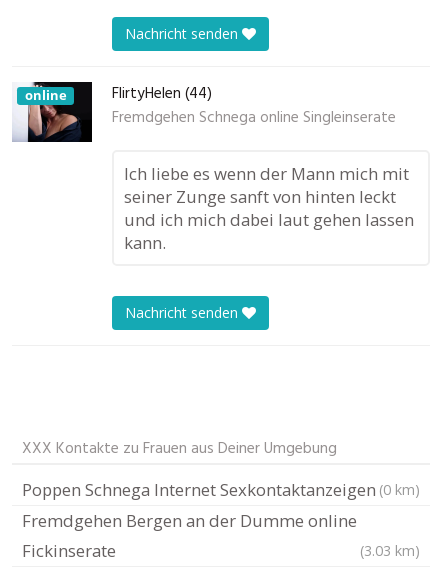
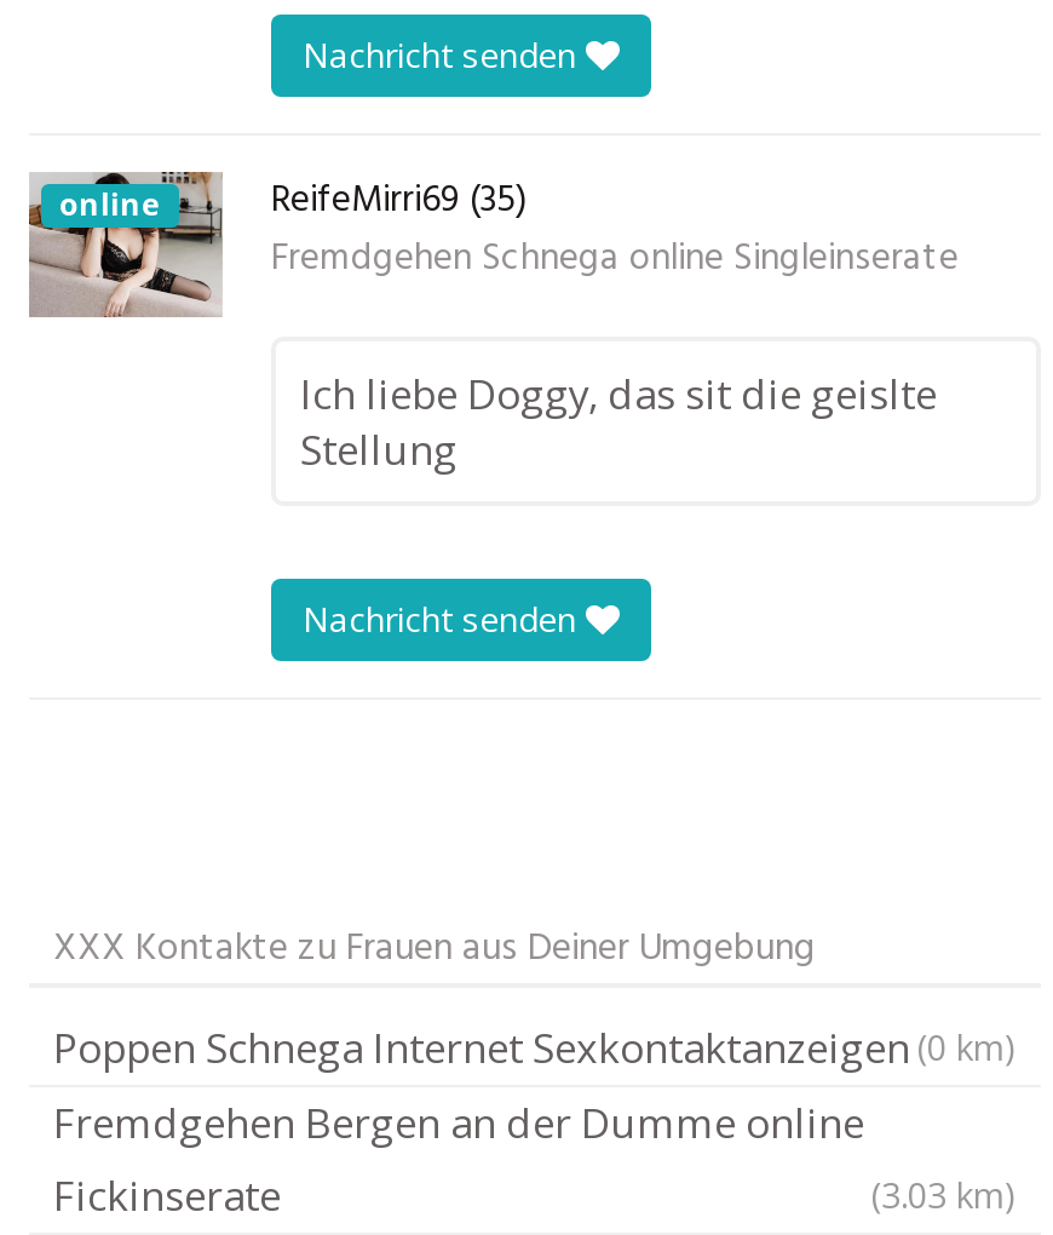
[12,81,212,143] [image] | FlirtyHelen (44) -> [27,170,528,317] [image] | ReifeMirri69 (35)
[124,162,414,254] Ich liebe es wenn der Mann mich mit | seiner Zunge sanft von hinten leckt | und ich mich dabei laut gehen lassen | kann. -> [300,366,937,477] Ich liebe Doggy, das sit die geislte | Stellung

